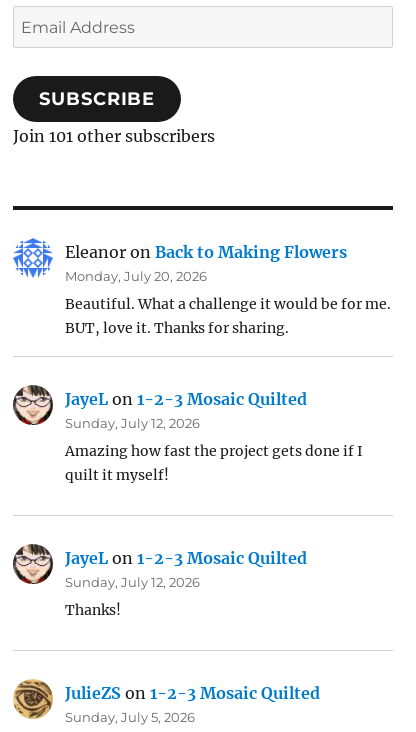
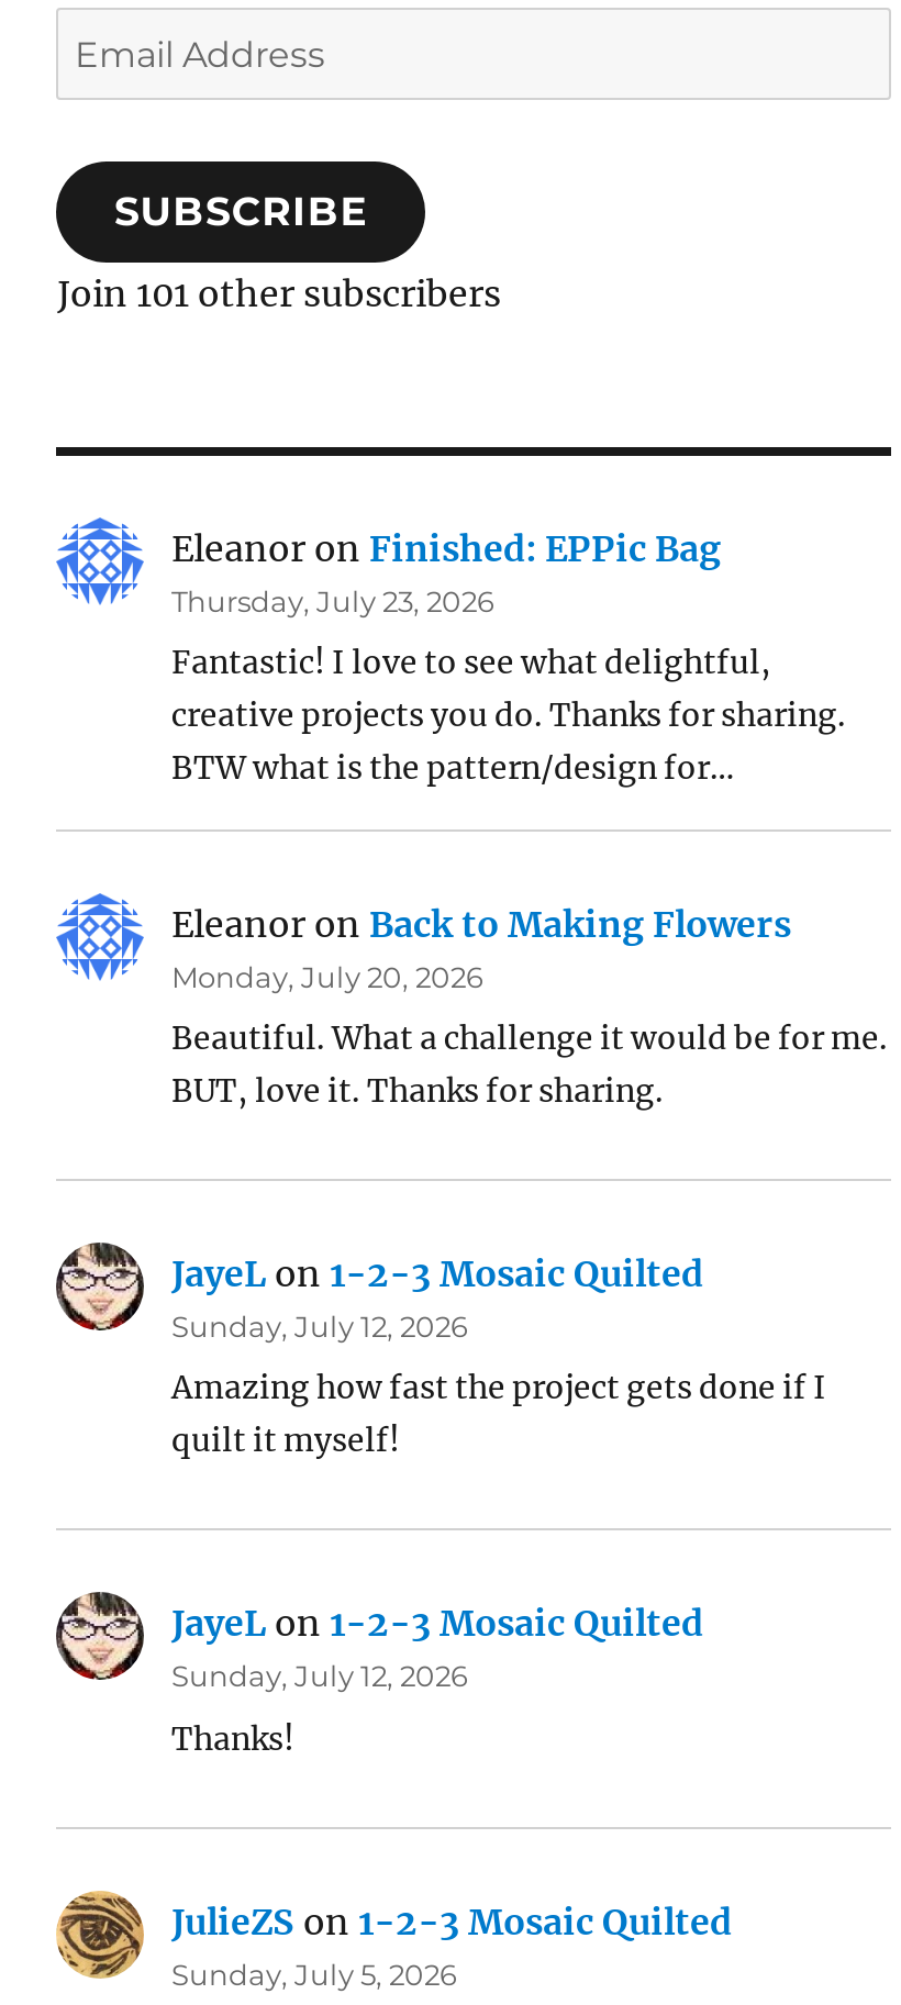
none -> [171,527,846,789] Eleanor on Finished: EPPic Bag | Thursday, July 23, 2026 | Fantastic! I love to see what delightful, | creative projects you do. Thanks for sharing. | BTW what is the pattern/design for…

